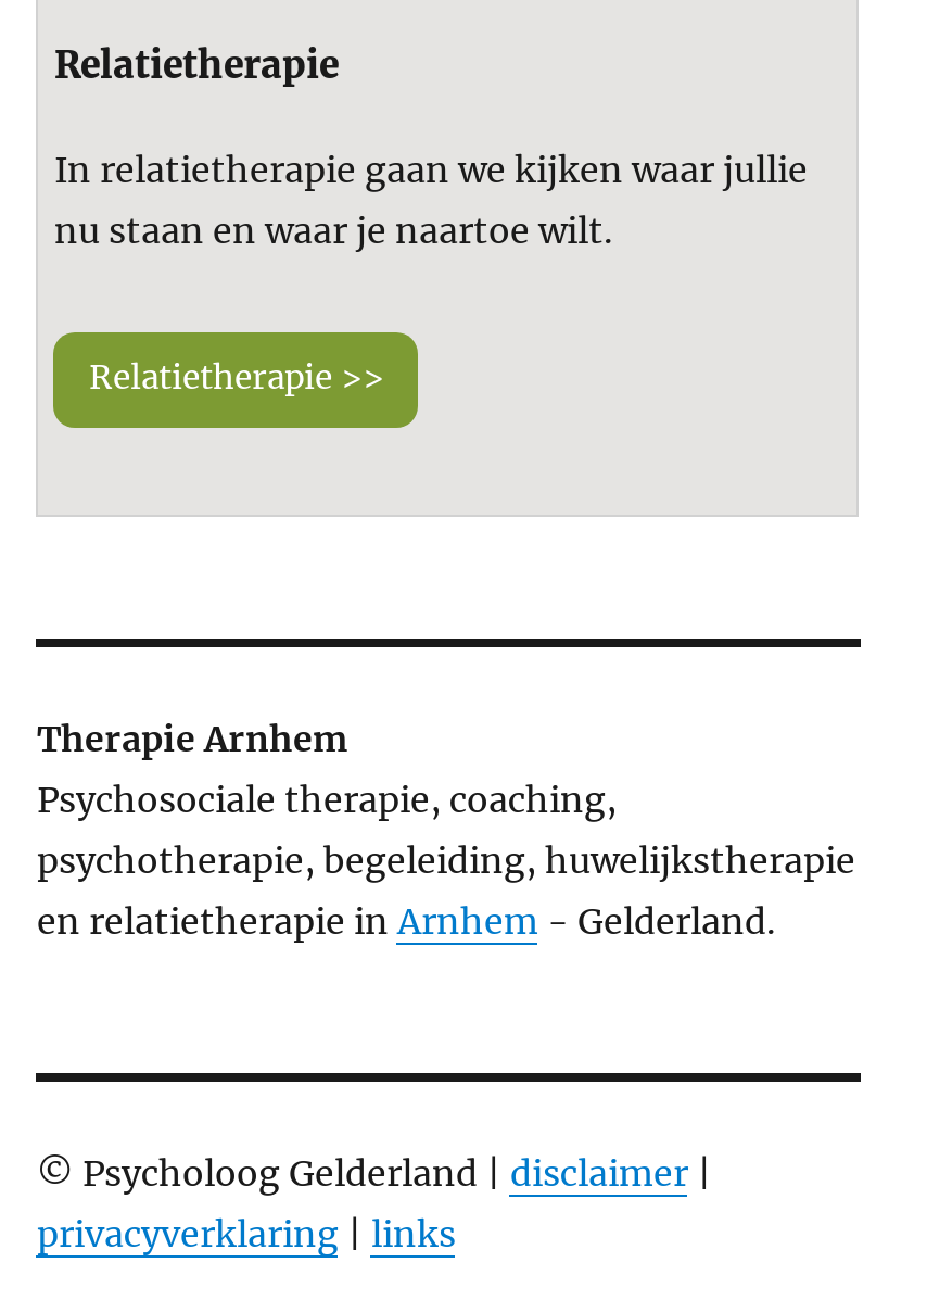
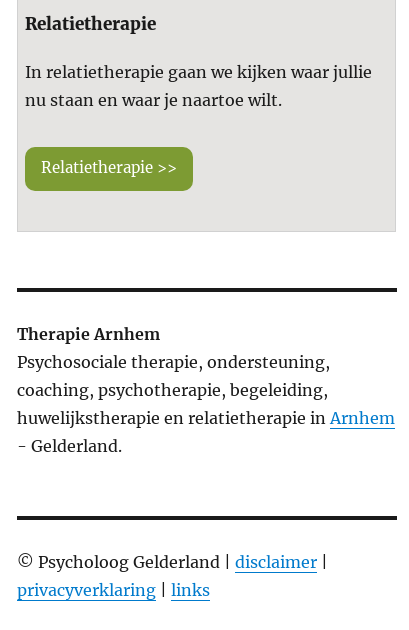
[37,777,855,942] Psychosociale therapie, coaching, | psychotherapie, begeleiding, huwelijkstherapie | en relatietherapie in Arnhem - Gelderland. -> [17,351,395,455] Psychosociale therapie, ondersteuning, | coaching, psychotherapie, begeleiding, | huwelijkstherapie en relatietherapie in Arnhem | - Gelderland.

